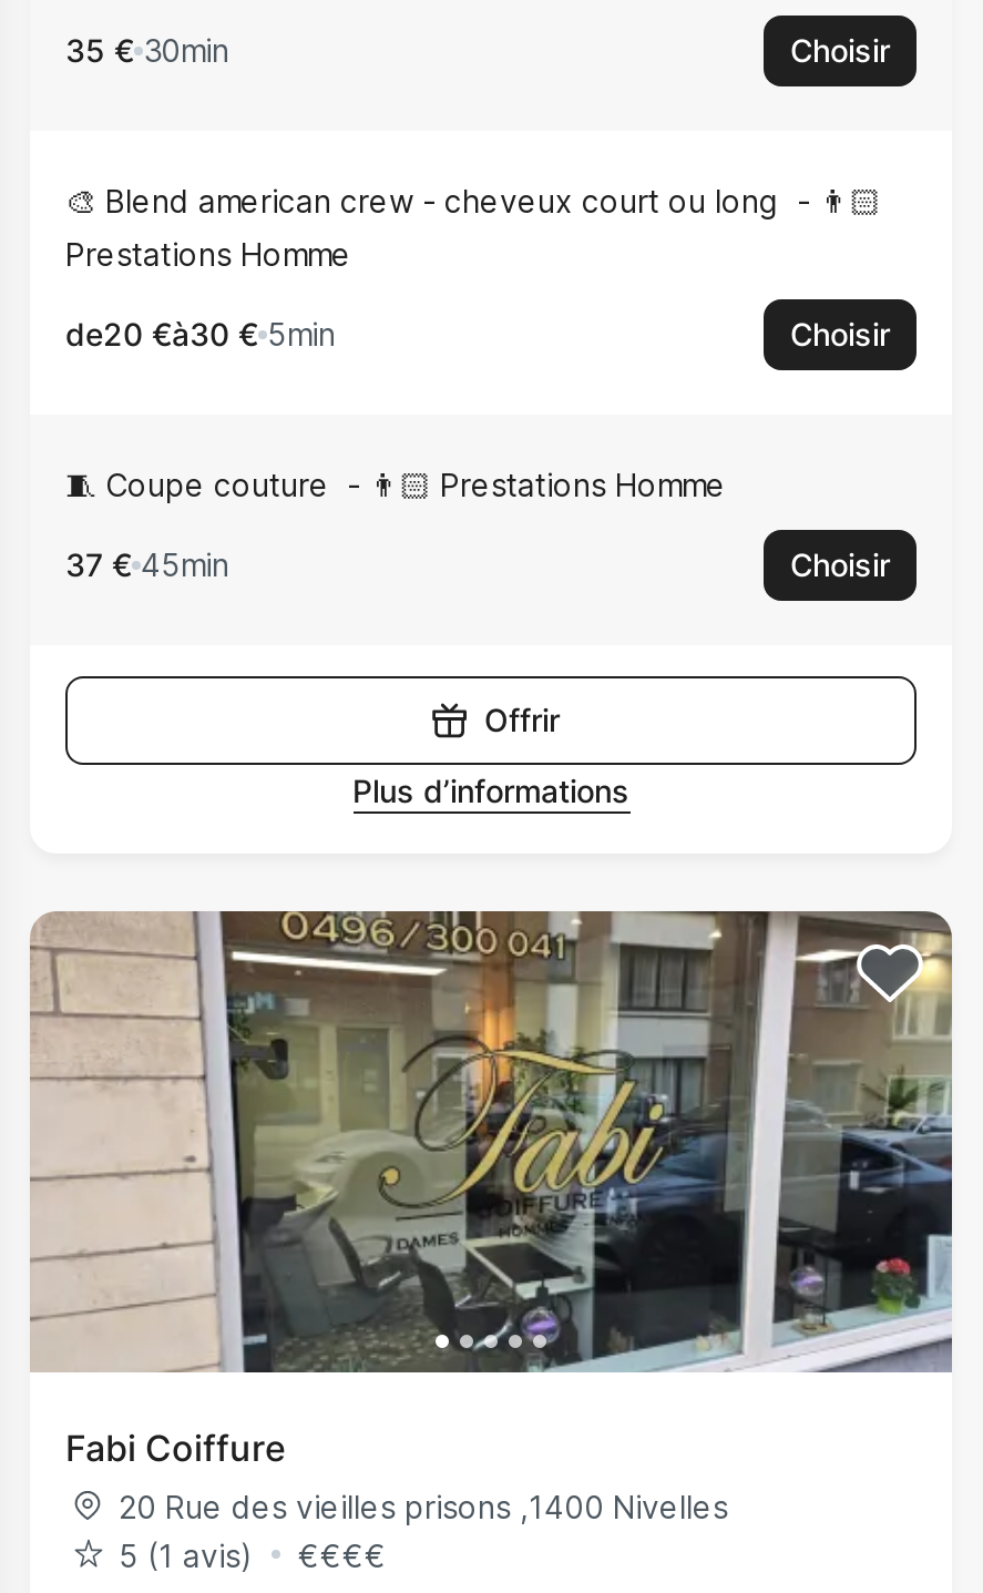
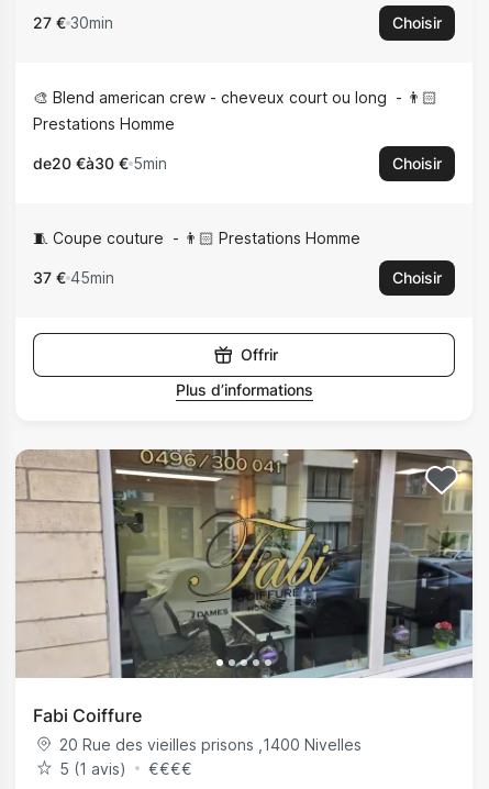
[65,31,229,69] 35 € 30min -> [33,13,113,32] 27 € 30min

